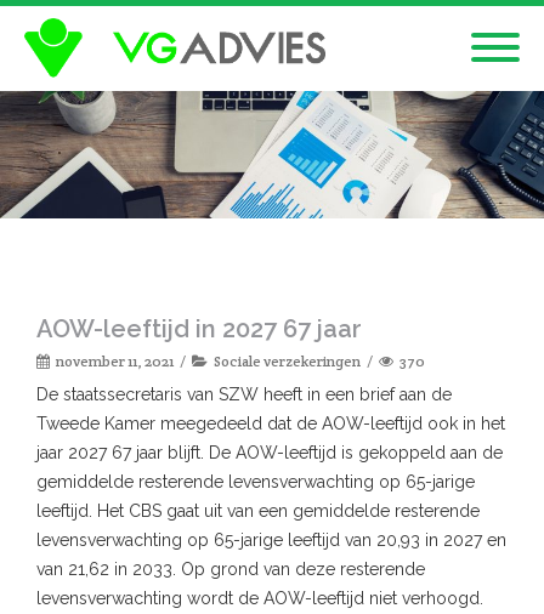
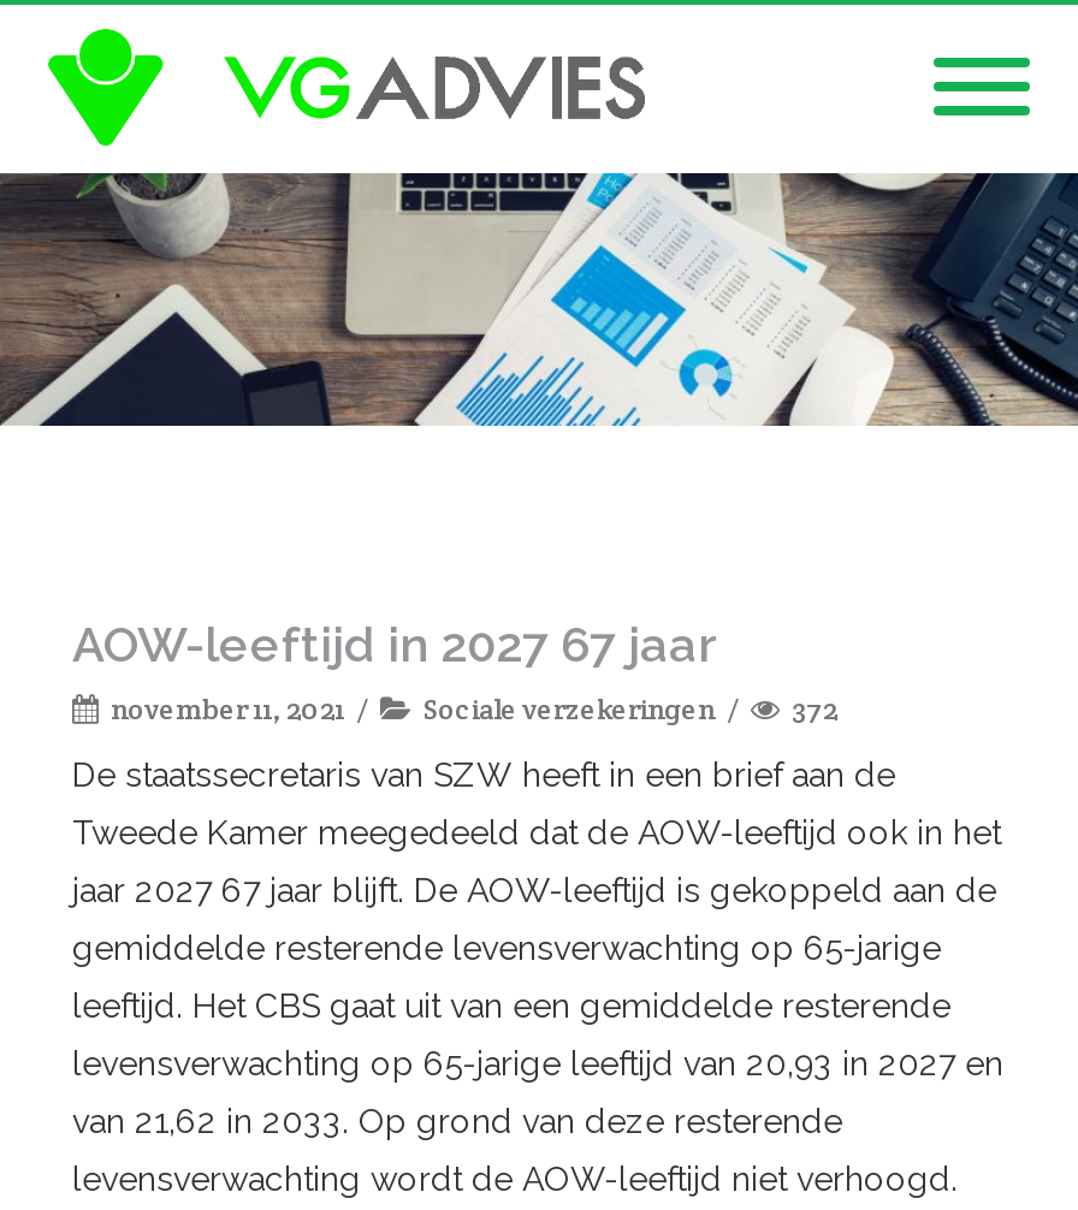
[214,352,425,370] Sociale verzekeringen 370 -> [423,691,837,727] Sociale verzekeringen 372

